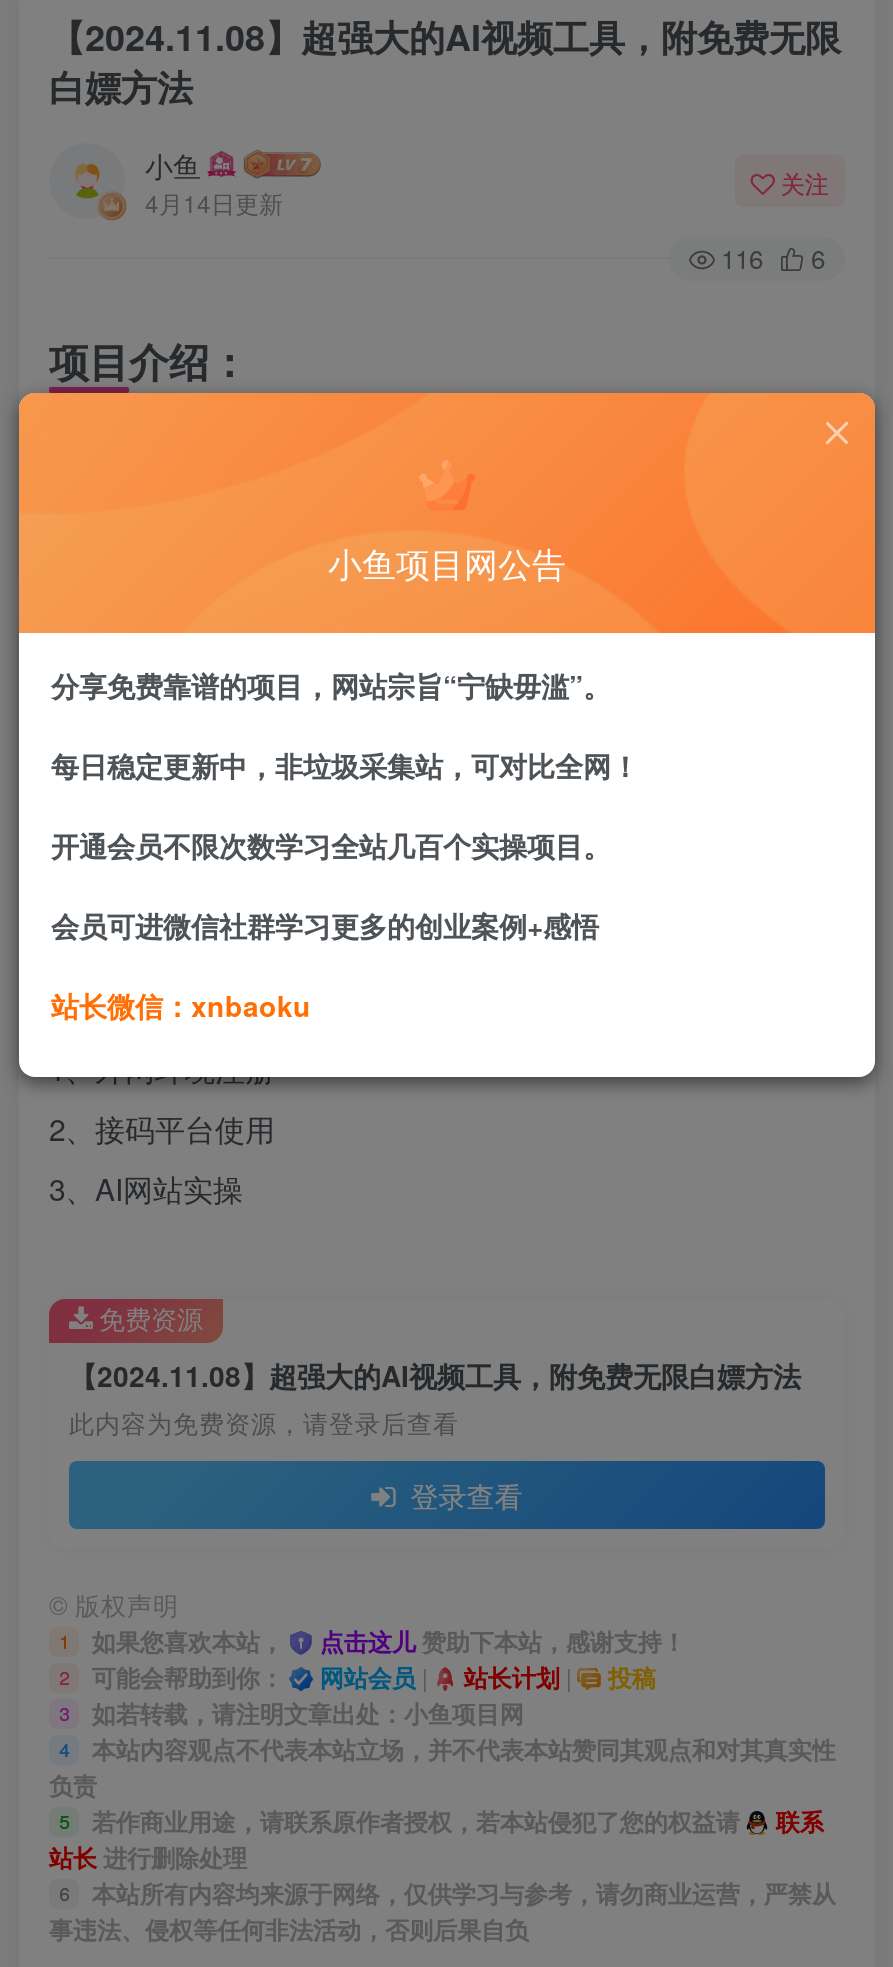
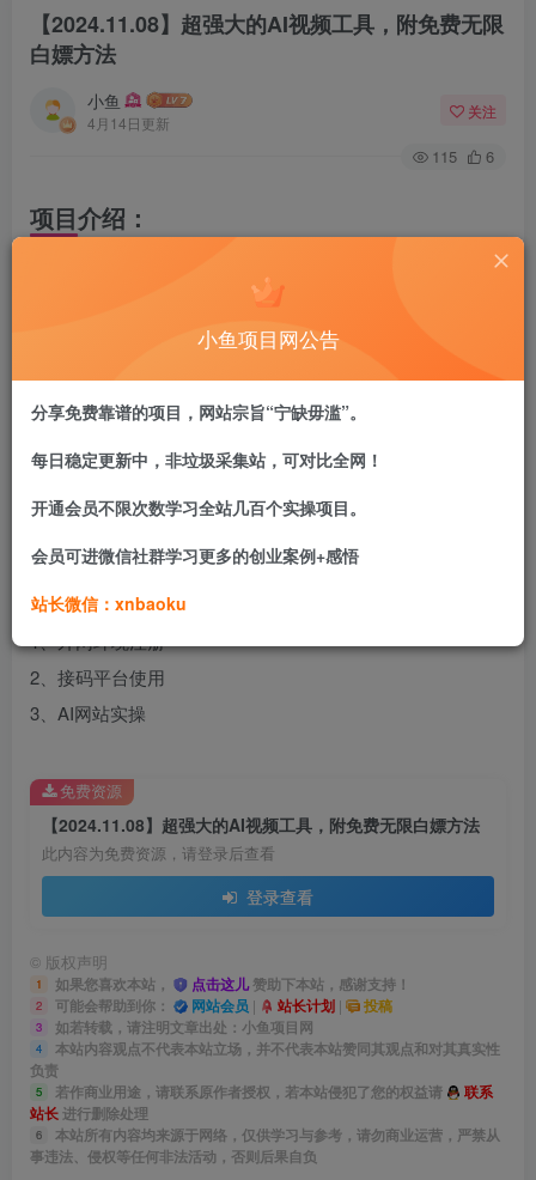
[721,239,825,277] 116 6 -> [432,145,494,168] 115 6

